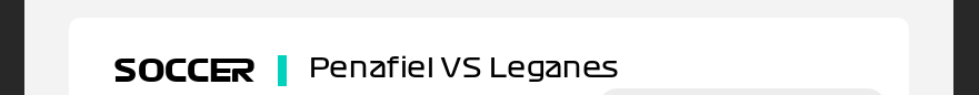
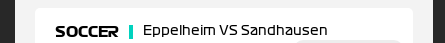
[309,55,618,82] Penafiel VS Leganes -> [143,25,328,37] Eppelheim VS Sandhausen

